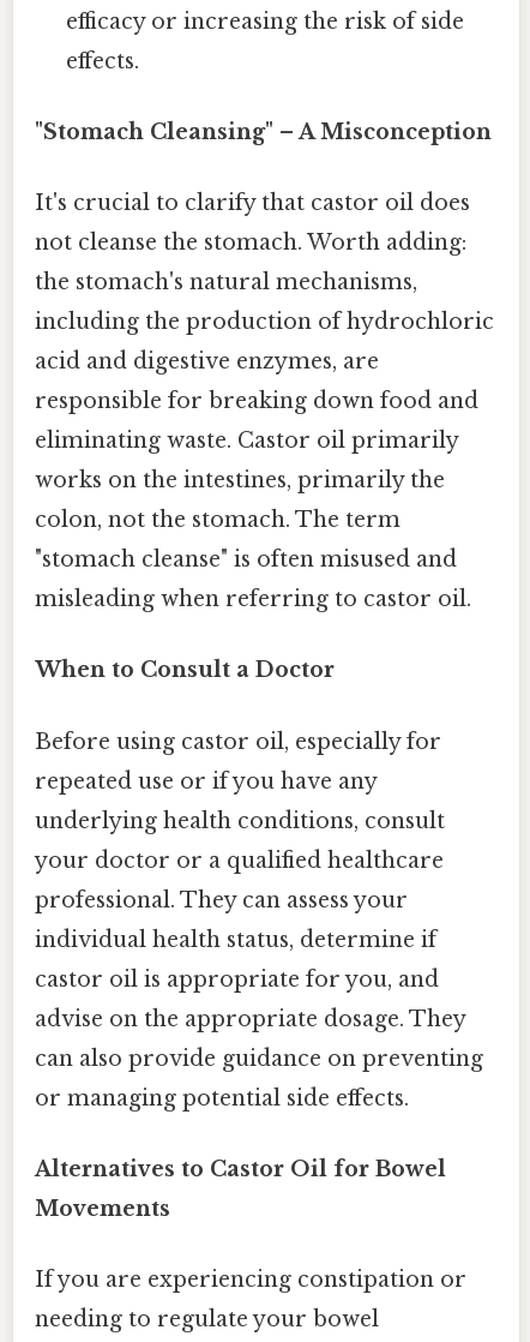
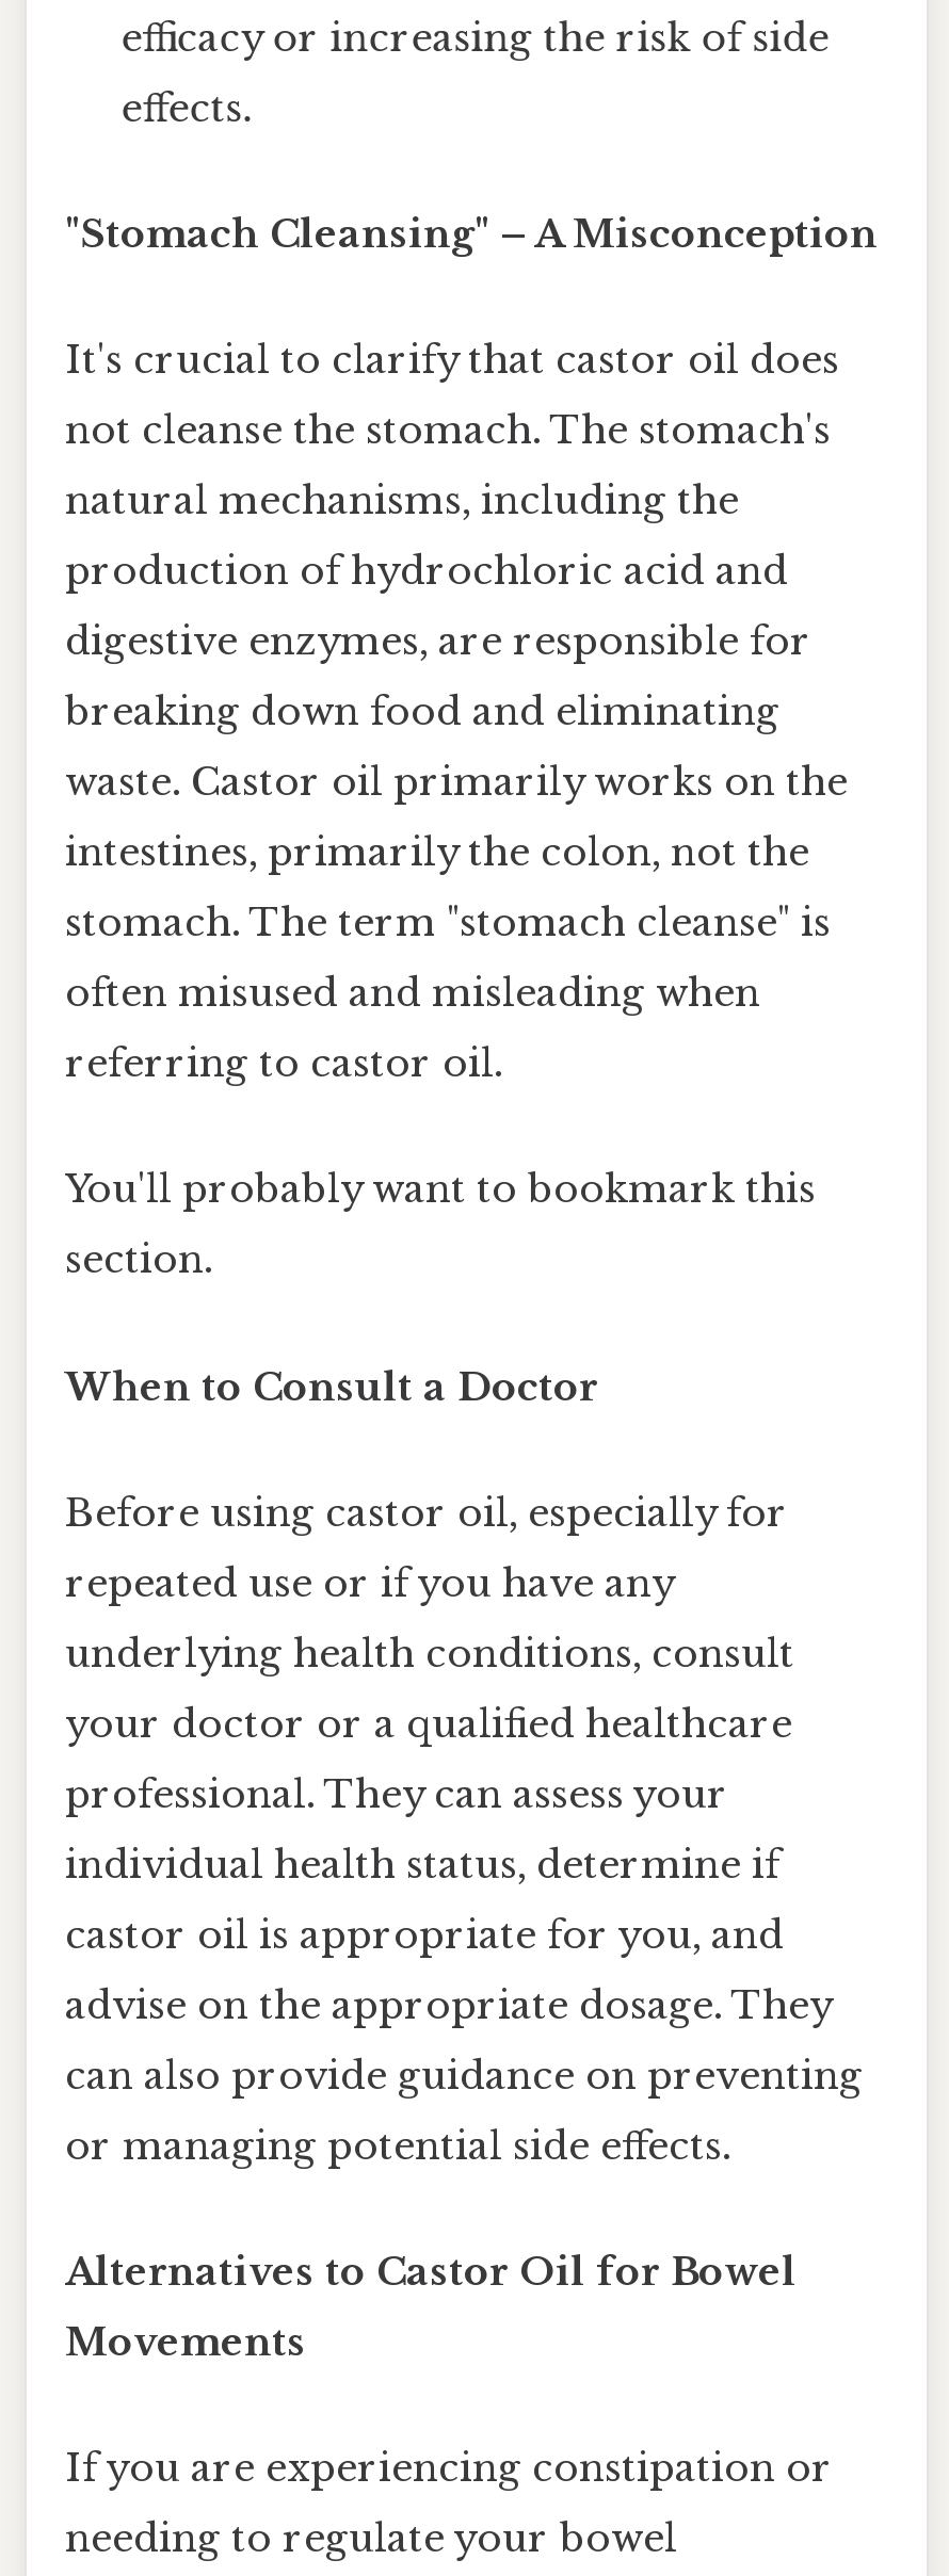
[35,229,494,612] not cleanse the stomach. Worth adding: | the stomach's natural mechanisms, | including the production of hydrochloric | acid and digestive enzymes, are | responsible for breaking down food and | eliminating waste. Castor oil primarily | works on the intestines, primarily the | colon, not the stomach. The term | "stomach cleanse" is often misused and | misleading when referring to castor oil. -> [65,407,848,1284] not cleanse the stomach. The stomach's | natural mechanisms, including the | production of hydrochloric acid and | digestive enzymes, are responsible for | breaking down food and eliminating | waste. Castor oil primarily works on the | intestines, primarily the colon, not the | stomach. The term "stomach cleanse" is | often misused and misleading when | referring to castor oil. | You'll probably want to bookmark this | section.

